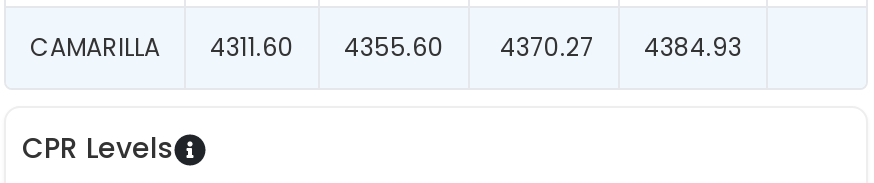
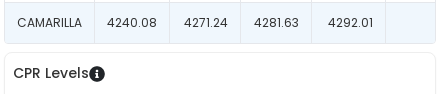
[210,30,294,64] 4311.60 -> [107,14,157,31] 4240.08
[344,30,444,64] 4355.60 -> [184,14,228,31] 4271.24
[500,30,594,64] 4370.27 -> [254,14,299,31] 4281.63
[644,30,742,64] 4384.93 -> [328,14,373,31] 4292.01

